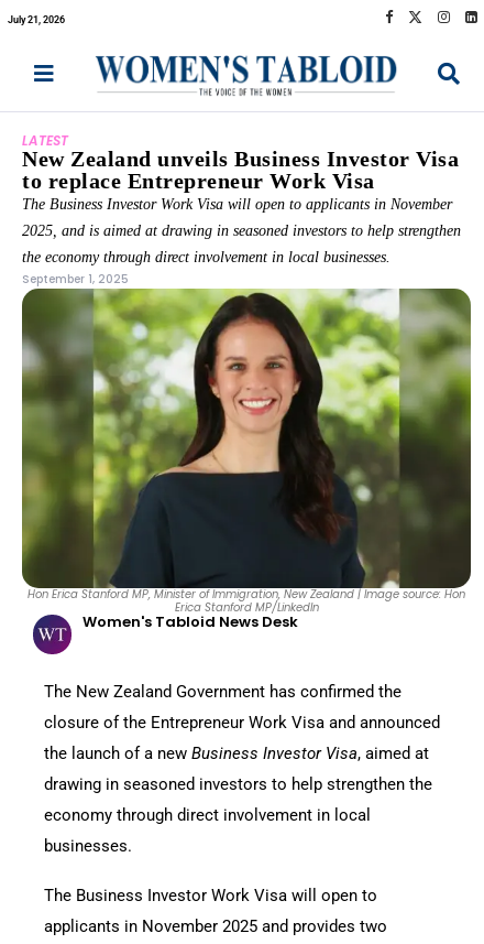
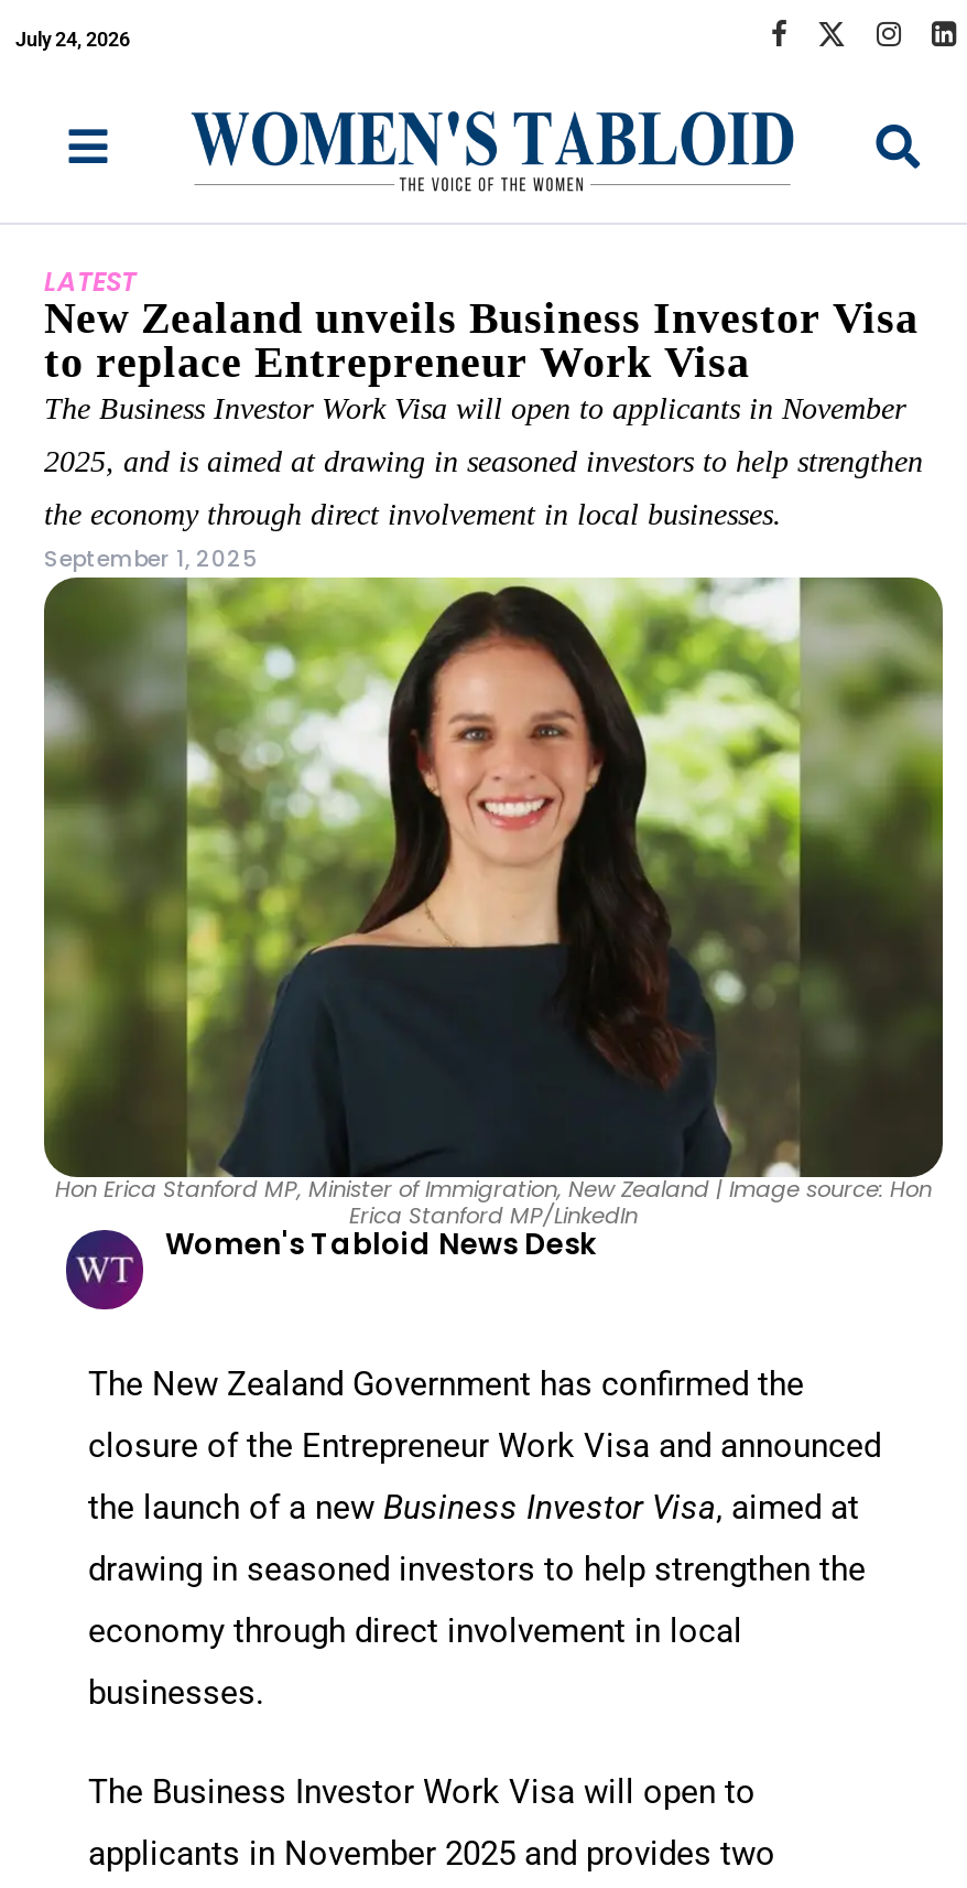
[8,14,65,25] July 21, 2026 -> [15,28,130,50] July 24, 2026

